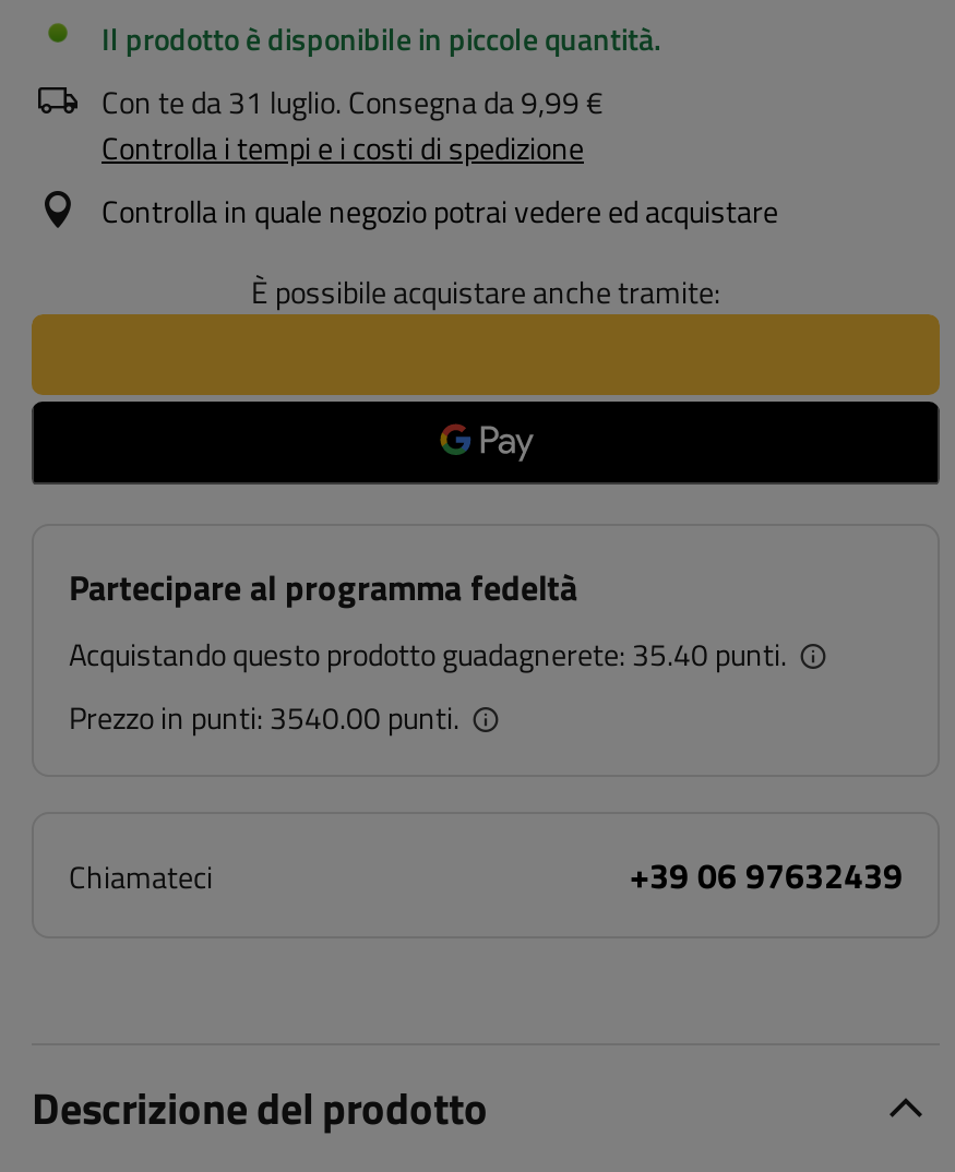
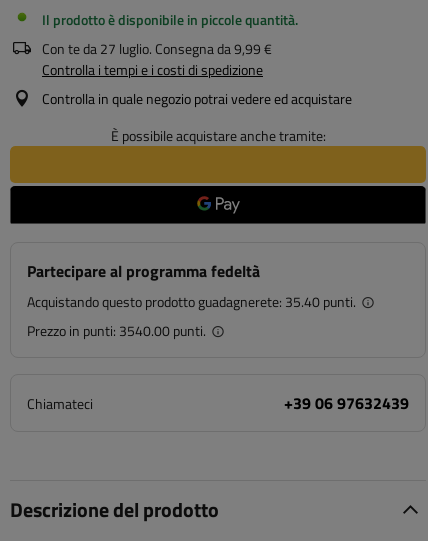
[102,79,604,124] Con te da 31 luglio. Consegna da 9,99 € -> [42,38,272,59] Con te da 27 luglio. Consegna da 9,99 €

